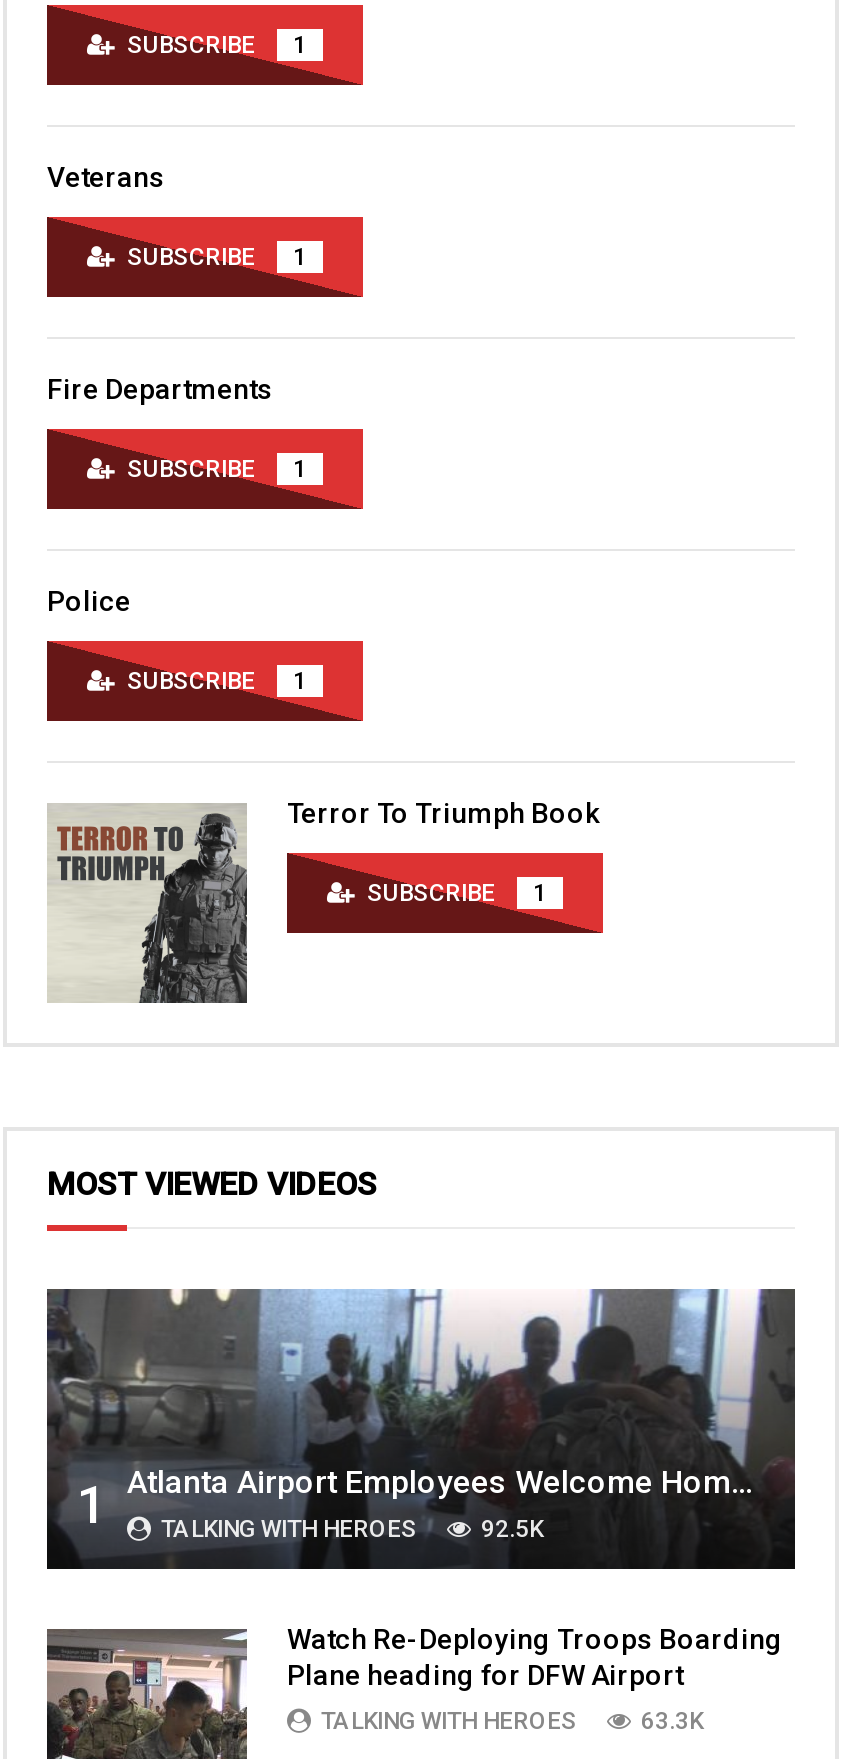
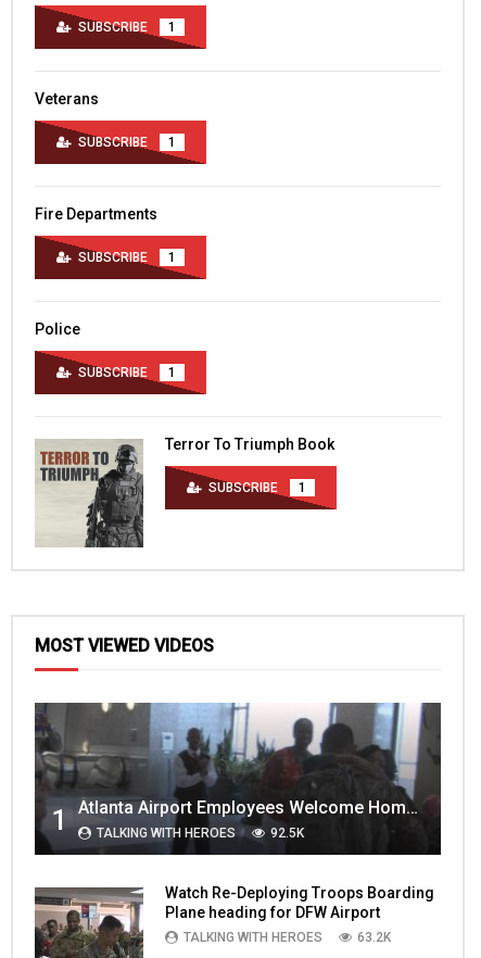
[641,1707,703,1735] 63.3K -> [357,930,391,945] 63.2K

